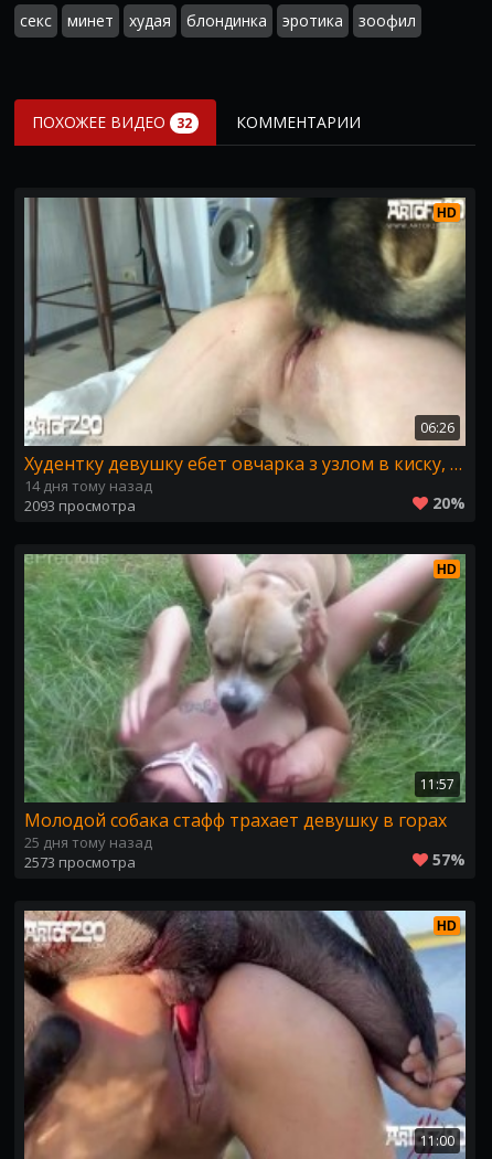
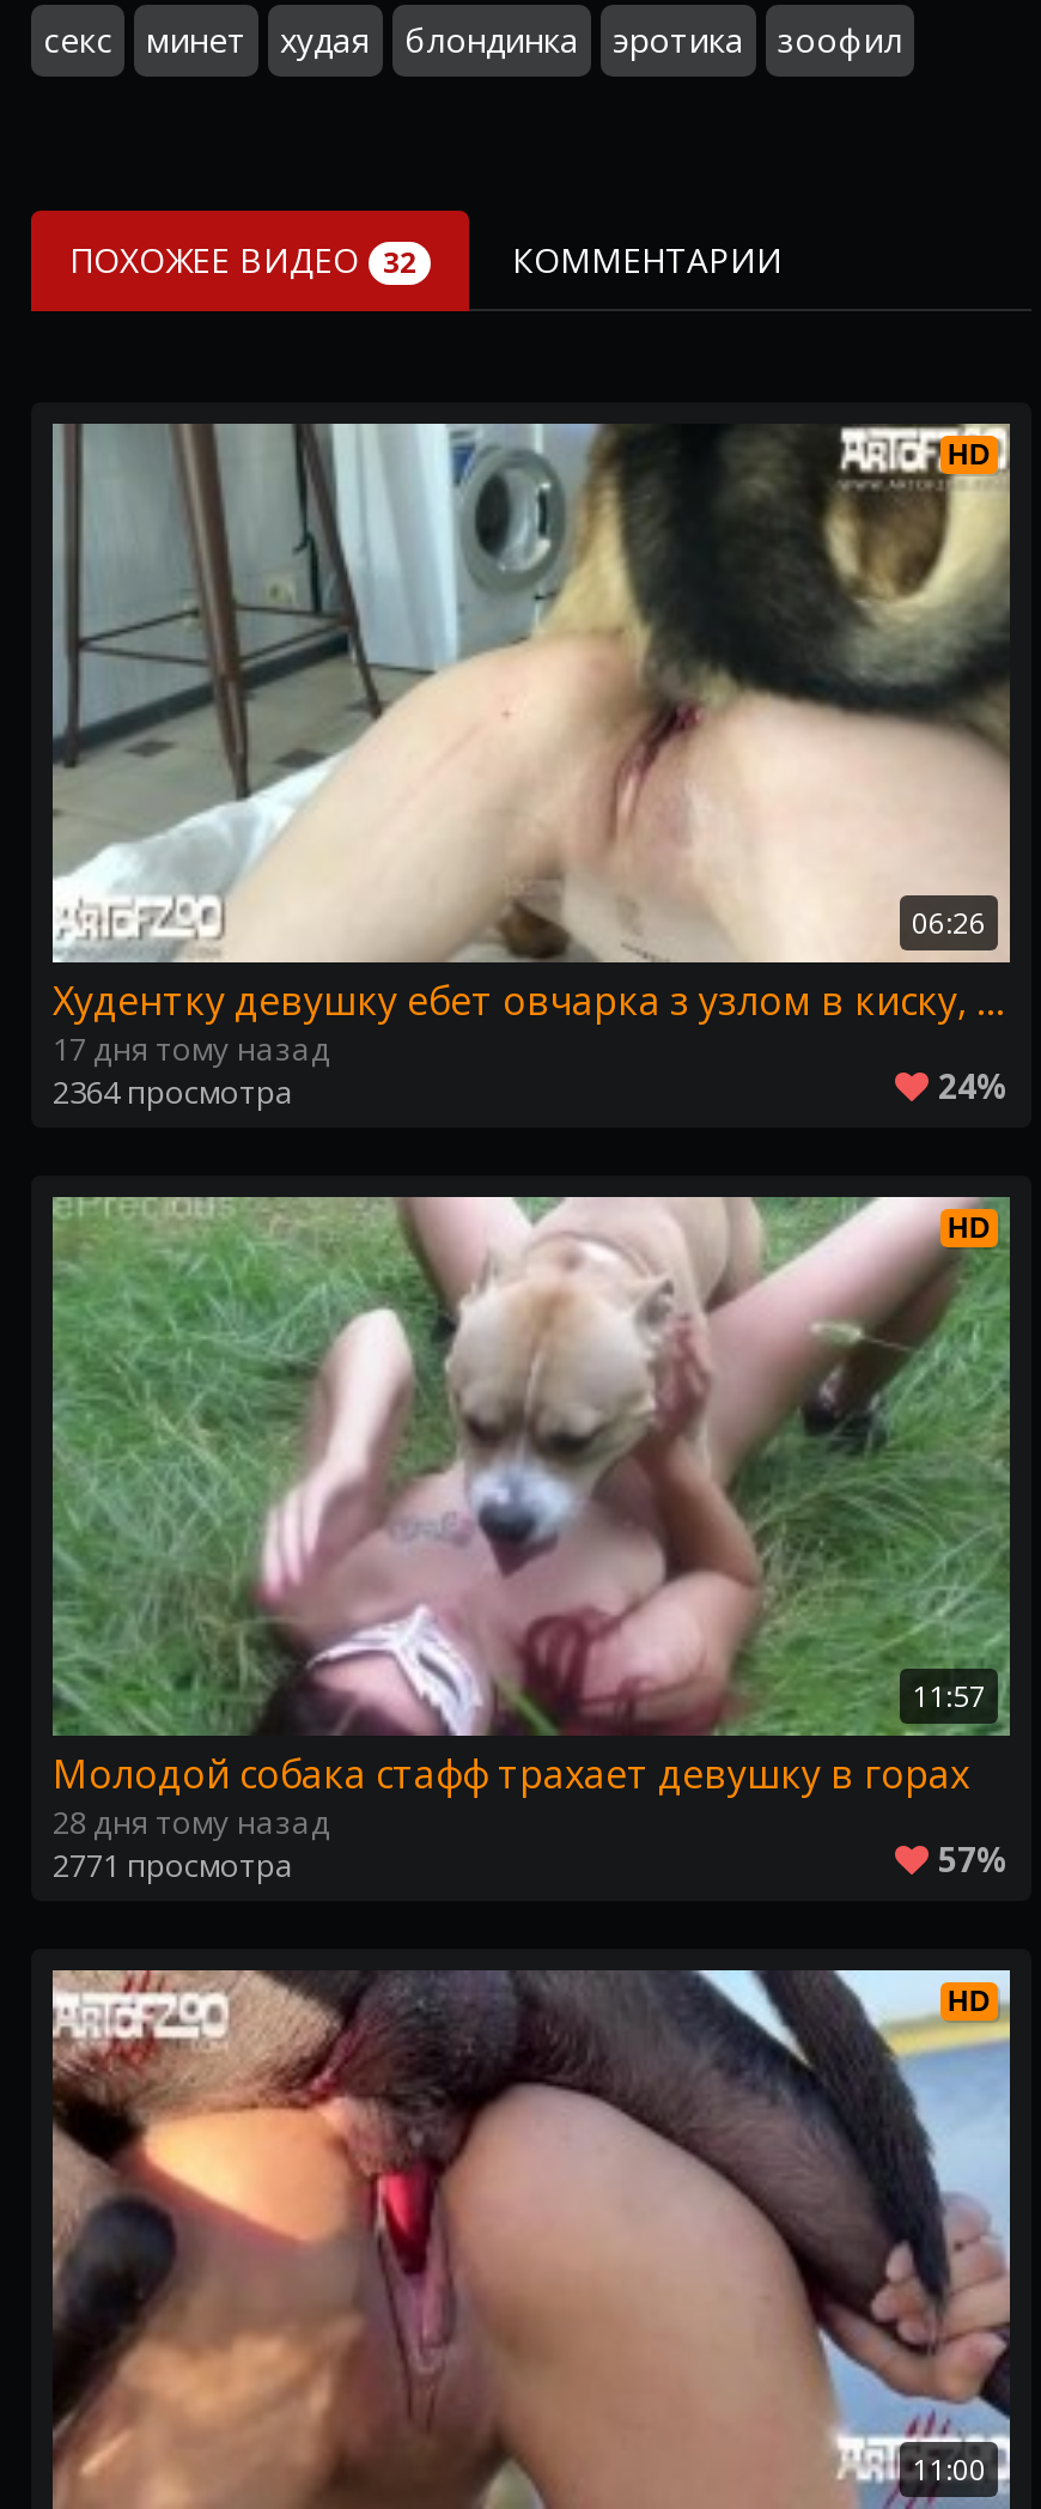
[24,476,152,496] 14 дня тому назад -> [53,1027,330,1070] 17 дня тому назад
[24,496,136,516] 2093 просмотра -> [53,1070,294,1113] 2364 просмотра
[432,492,466,513] 20% -> [938,1063,1010,1109] 24%
[24,832,152,852] 25 дня тому назад -> [53,1801,330,1844] 28 дня тому назад
[24,852,136,872] 2573 просмотра -> [53,1844,294,1887] 2771 просмотра

